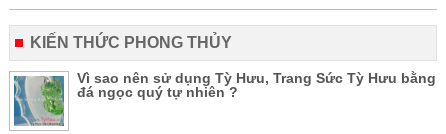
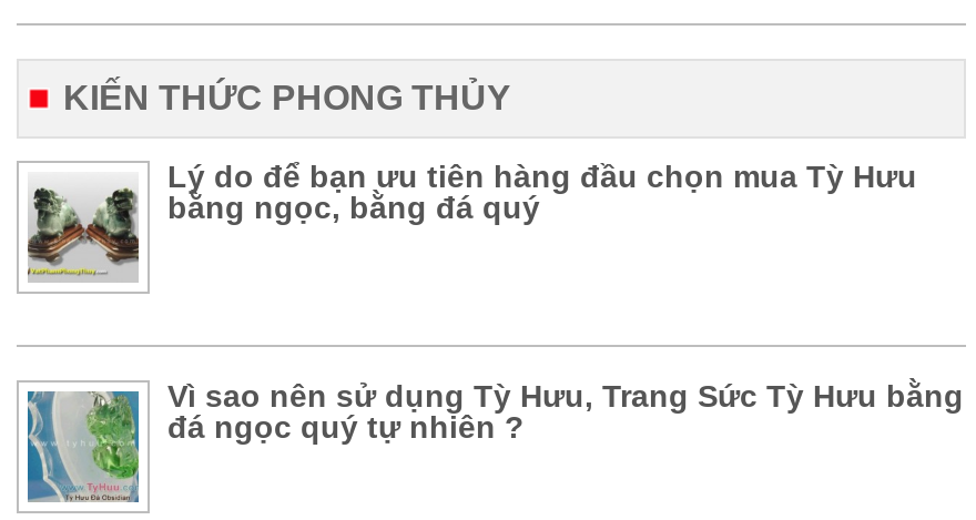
none -> [26,158,917,281] [image] | Lý do để bạn ưu tiên hàng đầu chọn mua Tỳ Hưu | bằng ngọc, bằng đá quý

